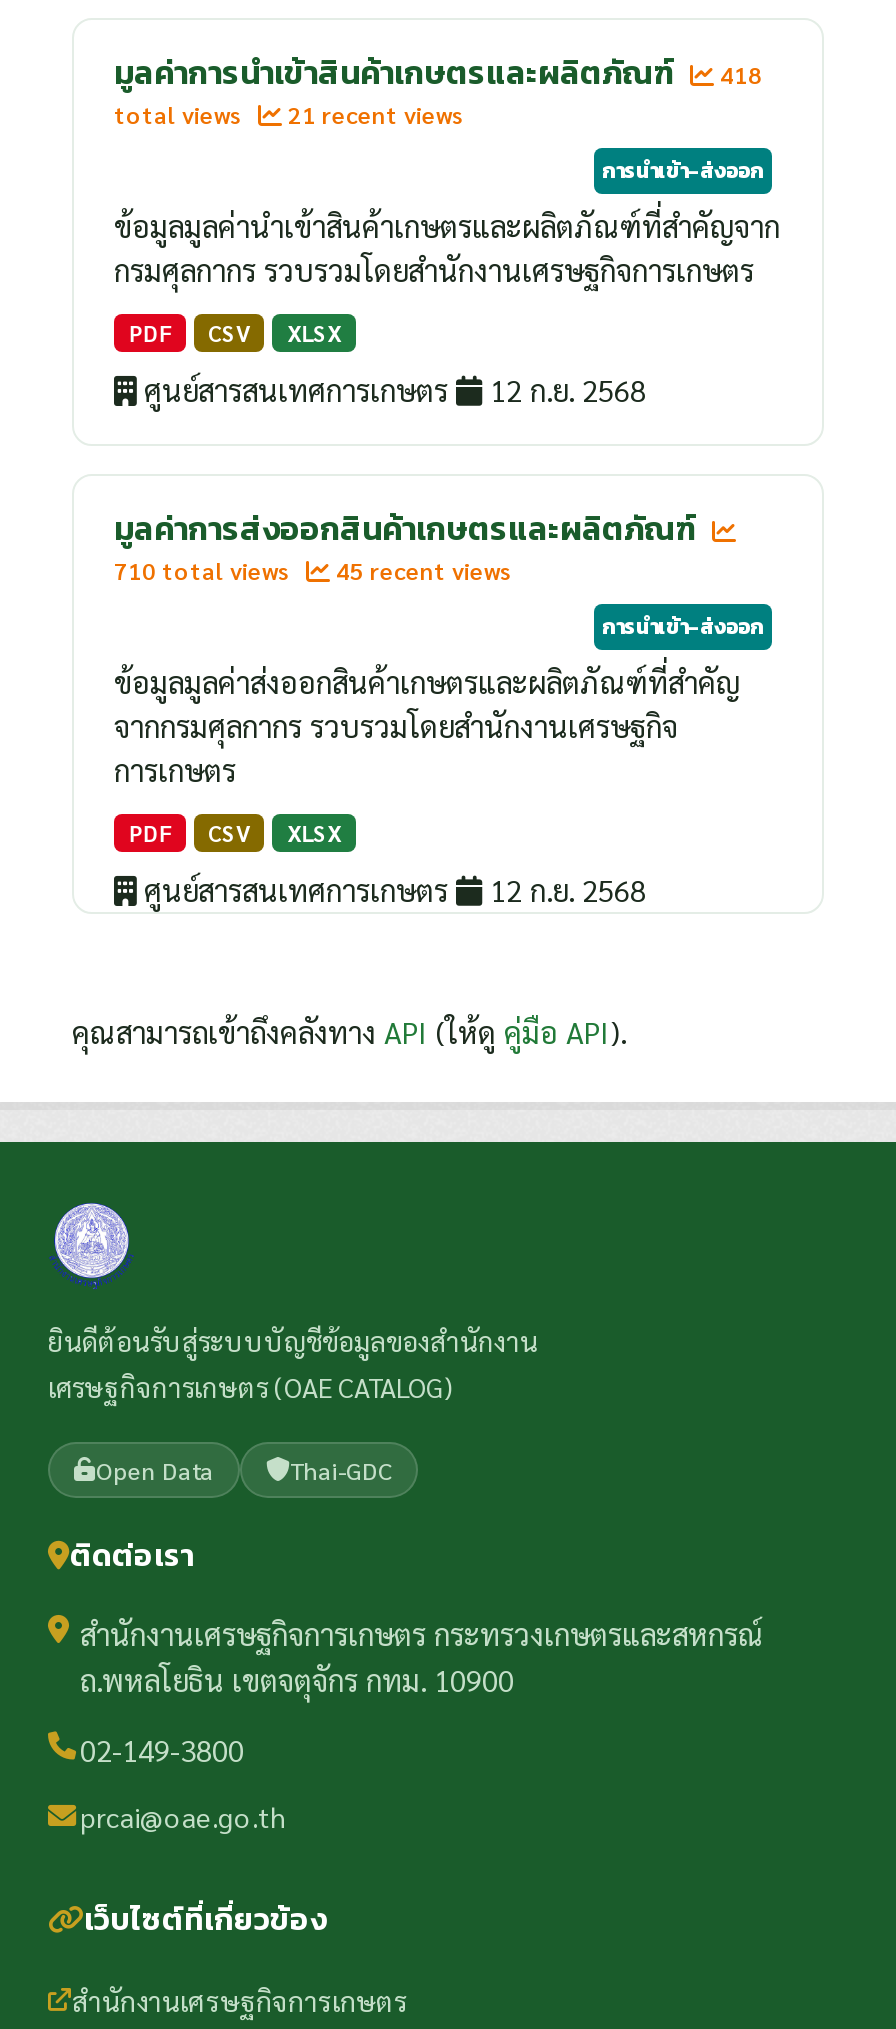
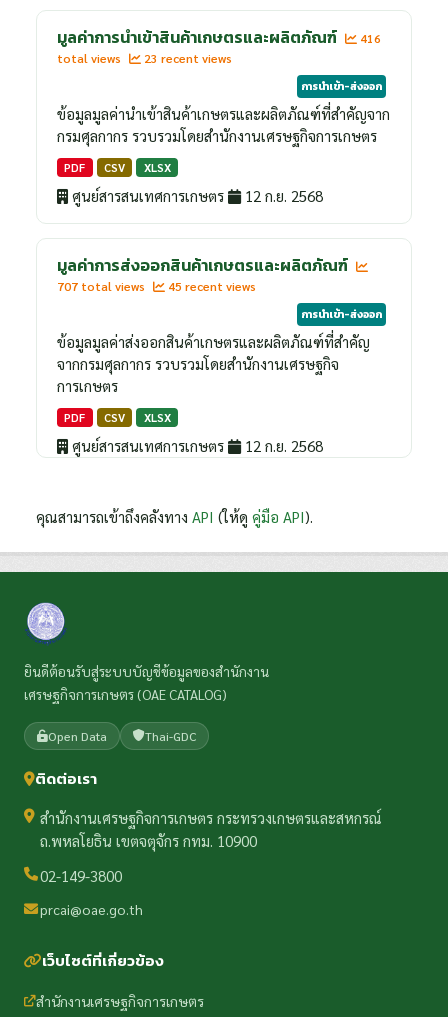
[114,48,762,96] มูลค่าการนำเข้าสินค้าเกษตรและผลิตภัณฑ์ 418 -> [57,25,381,49] มูลค่าการนำเข้าสินค้าเกษตรและผลิตภัณฑ์ 416
[114,98,464,130] total views 21 recent views -> [57,50,232,66] total views 23 recent views
[114,554,512,586] 710 total views 45 recent views -> [57,278,256,294] 707 total views 45 recent views

